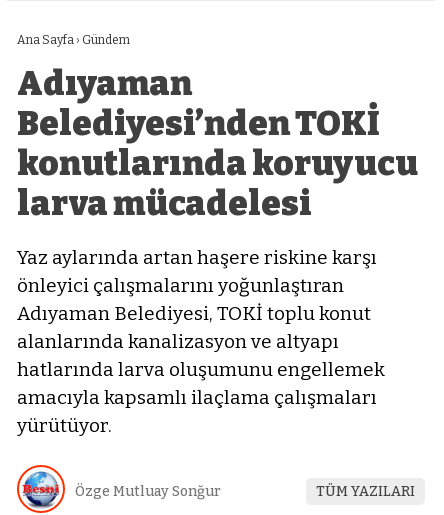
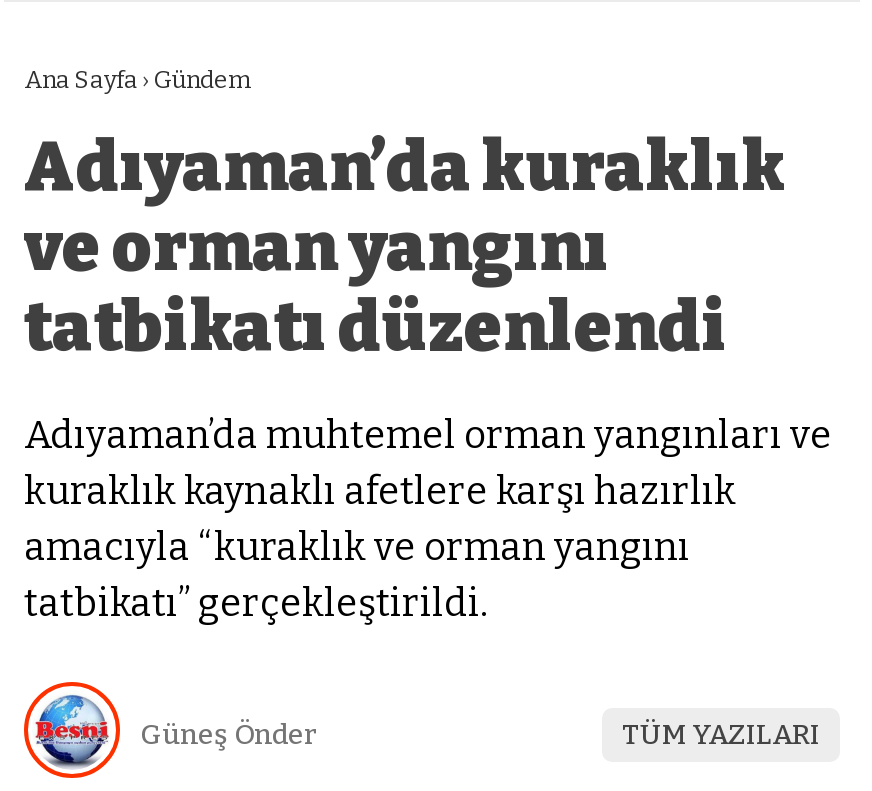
[17,63,418,224] Adıyaman | Belediyesi’nden TOKİ | konutlarında koruyucu | larva mücadelesi -> [24,126,786,368] Adıyaman’da kuraklık | ve orman yangını | tatbikatı düzenlendi
[17,246,385,437] Yaz aylarında artan haşere riskine karşı | önleyici çalışmalarını yoğunlaştıran | Adıyaman Belediyesi, TOKİ toplu konut | alanlarında kanalizasyon ve altyapı | hatlarında larva oluşumunu engellemek | amacıyla kapsamlı ilaçlama çalışmaları | yürütüyor. -> [24,412,832,626] Adıyaman’da muhtemel orman yangınları ve | kuraklık kaynaklı afetlere karşı hazırlık | amacıyla “kuraklık ve orman yangını | tatbikatı” gerçekleştirildi.
[75,483,221,500] Özge Mutluay Sonğur -> [140,719,318,753] Güneş Önder

